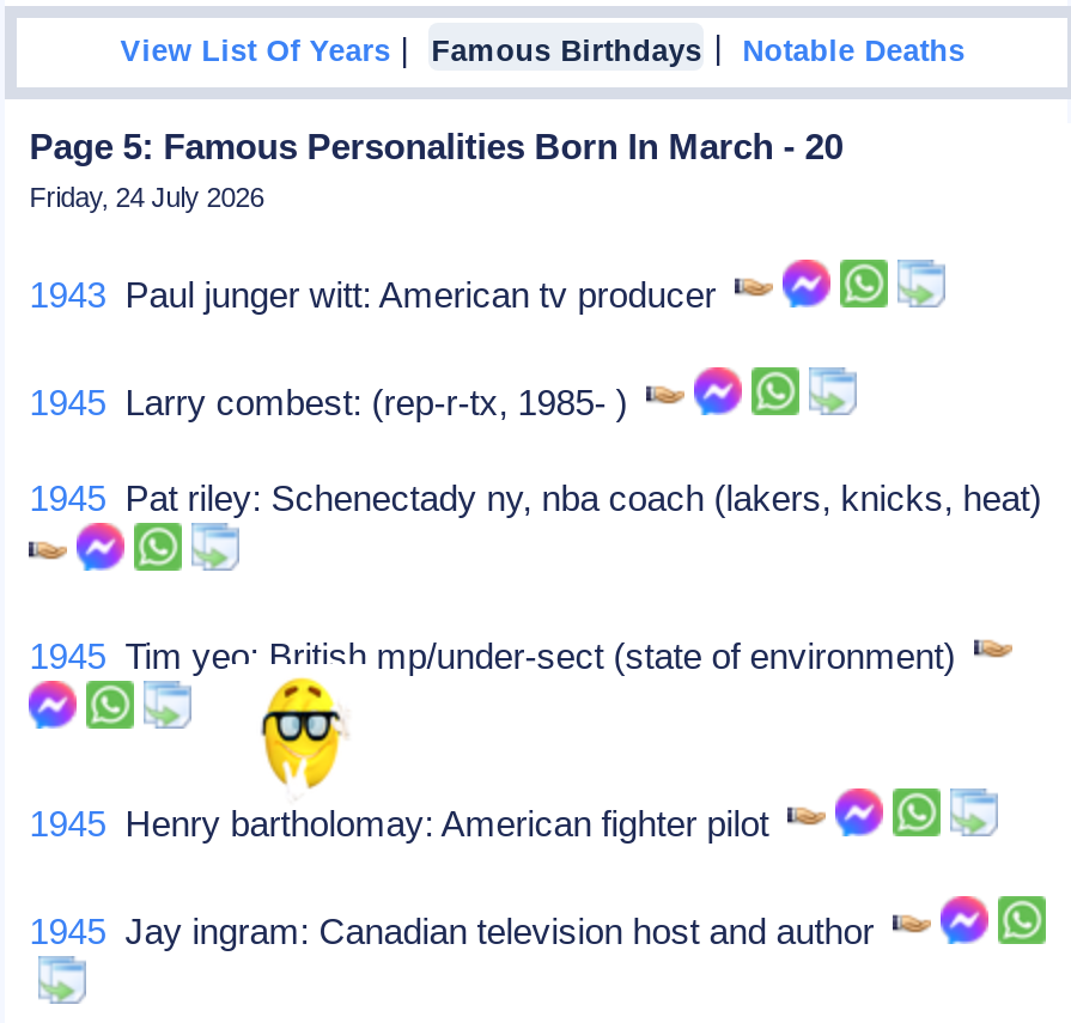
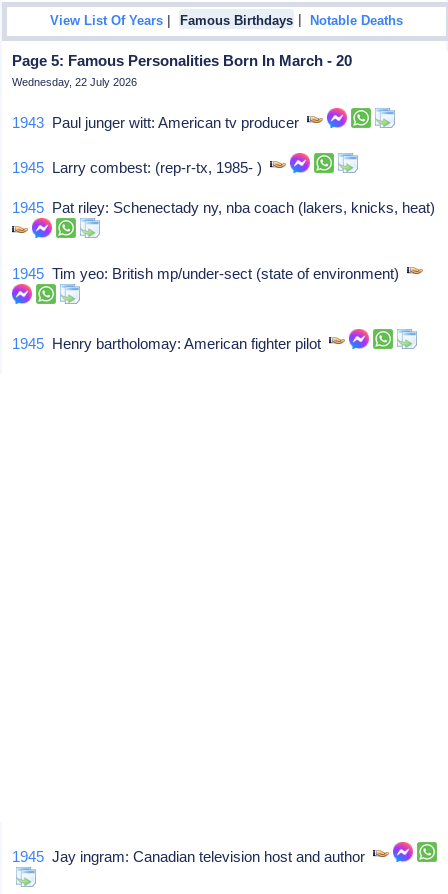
[29,183,264,212] Friday, 24 July 2026 -> [12,76,137,88] Wednesday, 22 July 2026
[258,683,349,791] [image] -> none

